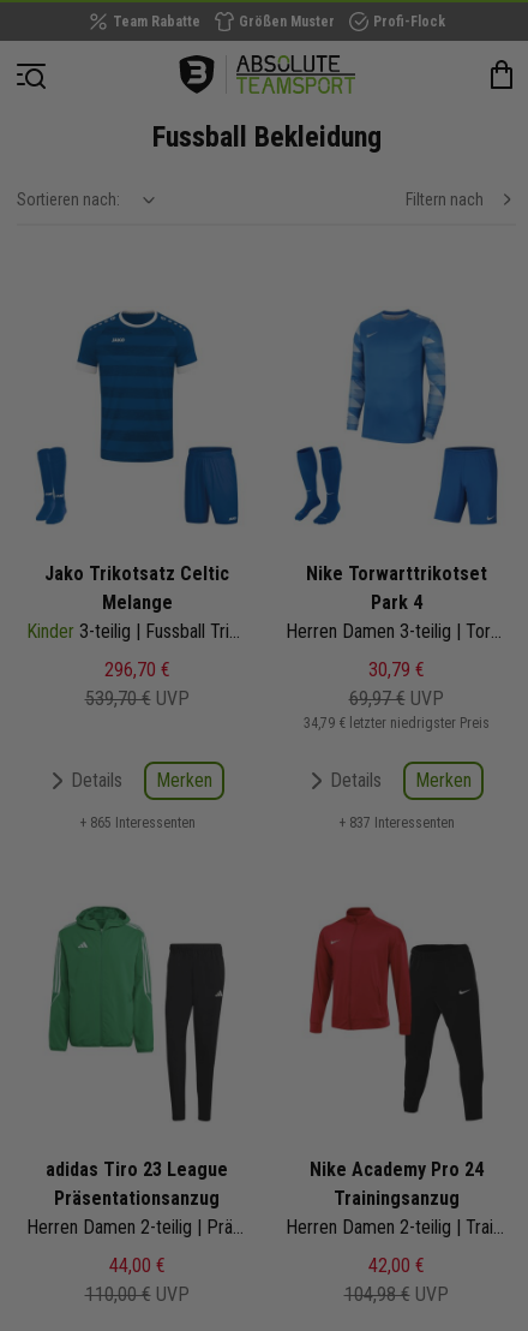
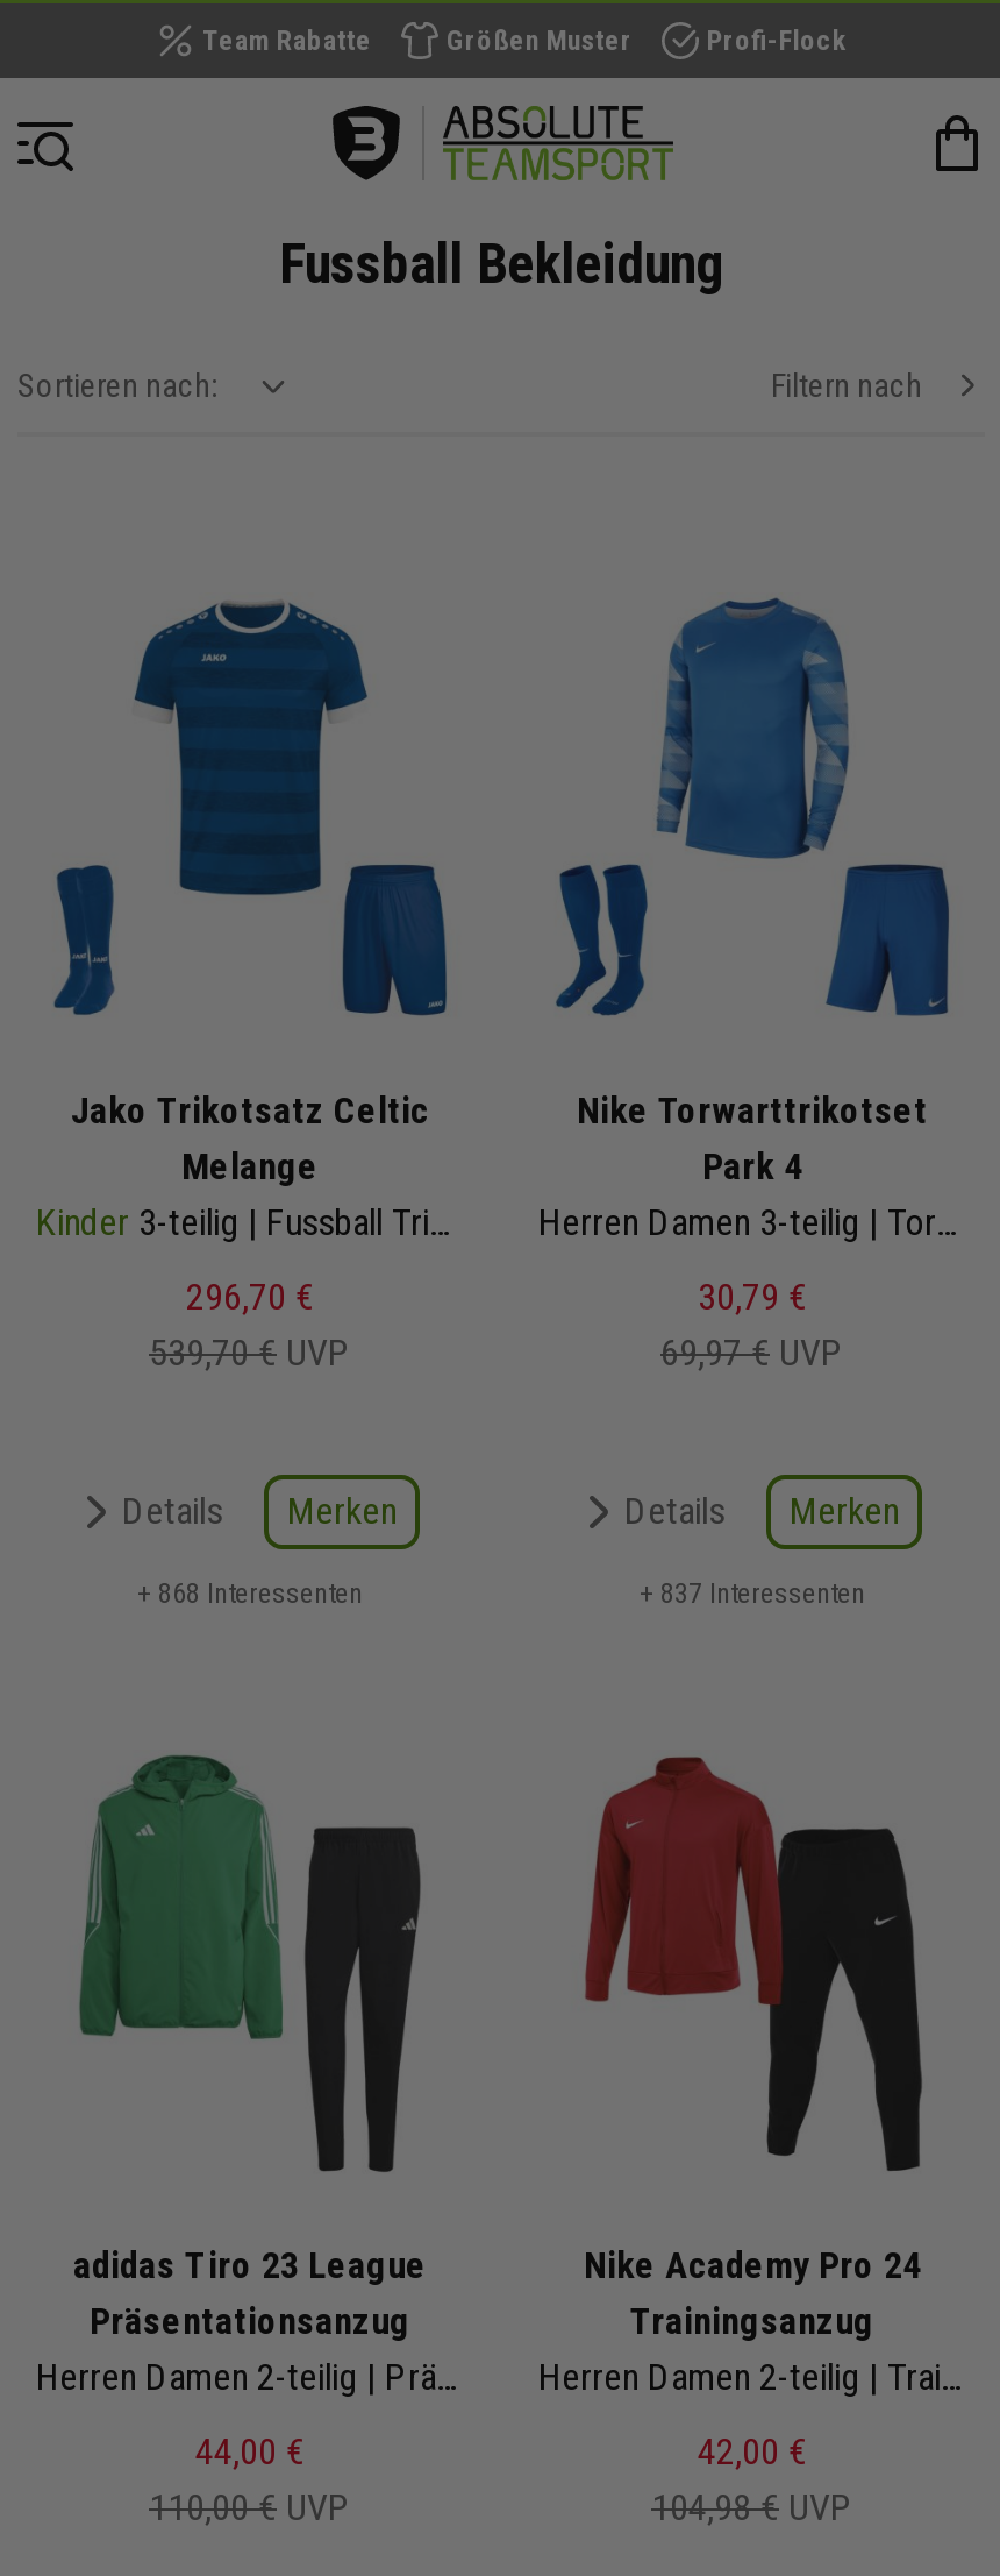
[303,714,489,731] 34,79 € letzter niedrigster Preis -> none
[79,814,195,831] + 865 Interessenten -> [137,1577,363,1609] + 868 Interessenten

